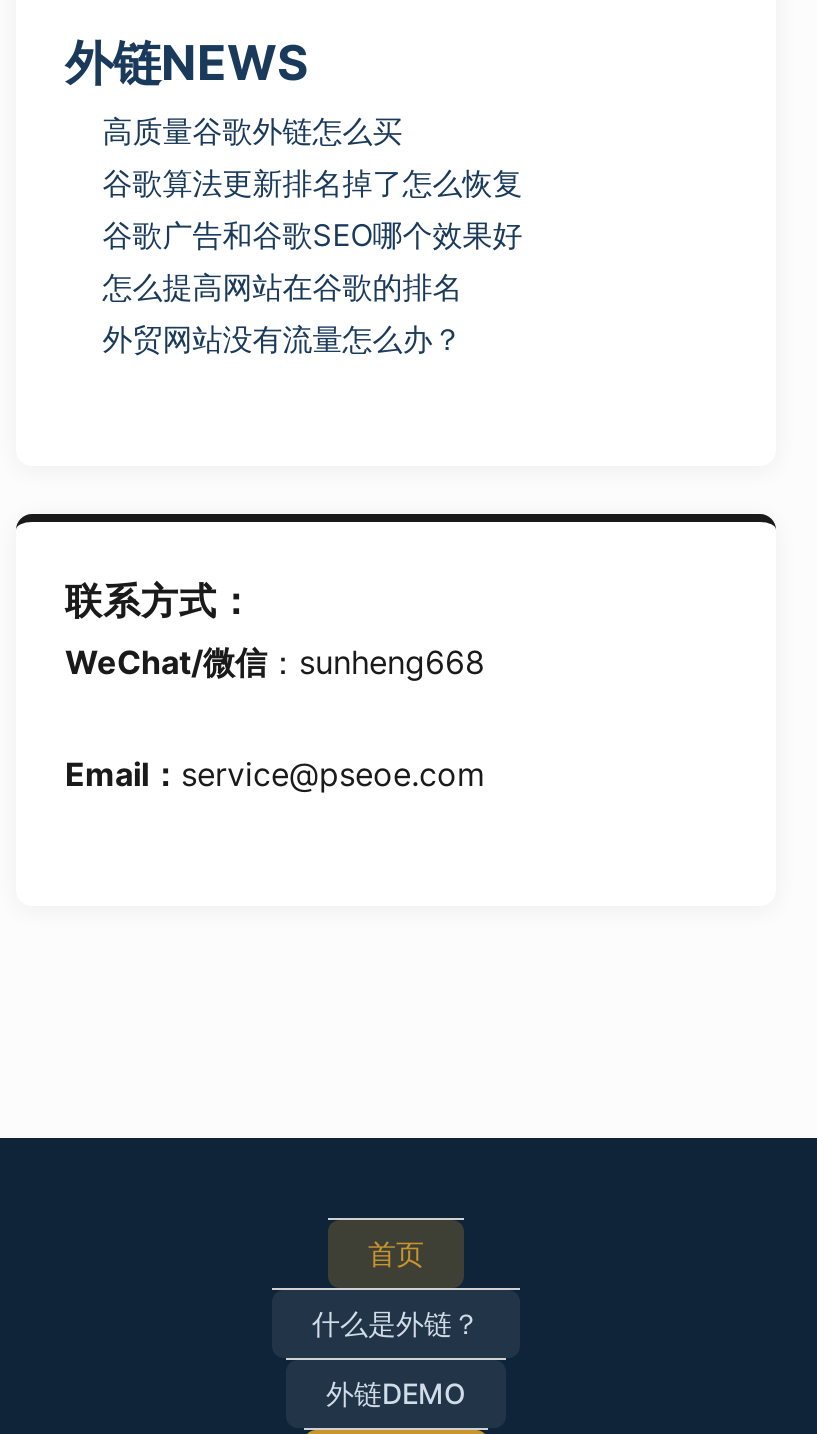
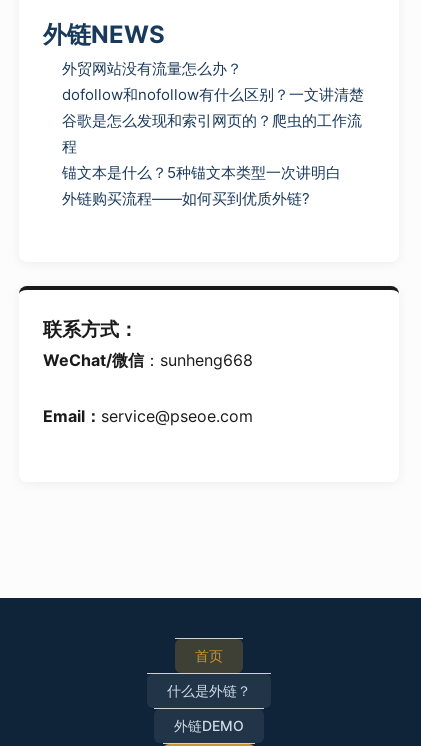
[102,112,522,306] 高质量谷歌外链怎么买 | 谷歌算法更新排名掉了怎么恢复 | 谷歌广告和谷歌SEO哪个效果好 | 怎么提高网站在谷歌的排名 -> none
moved [102,320,462,358] -> [62,59,242,78]: 外贸网站没有流量怎么办？
none -> [62,85,364,208] dofollow和nofollow有什么区别？一文讲清楚 | 谷歌是怎么发现和索引网页的？爬虫的工作流 | 程 | 锚文本是什么？5种锚文本类型一次讲明白 | 外链购买流程——如何买到优质外链?

